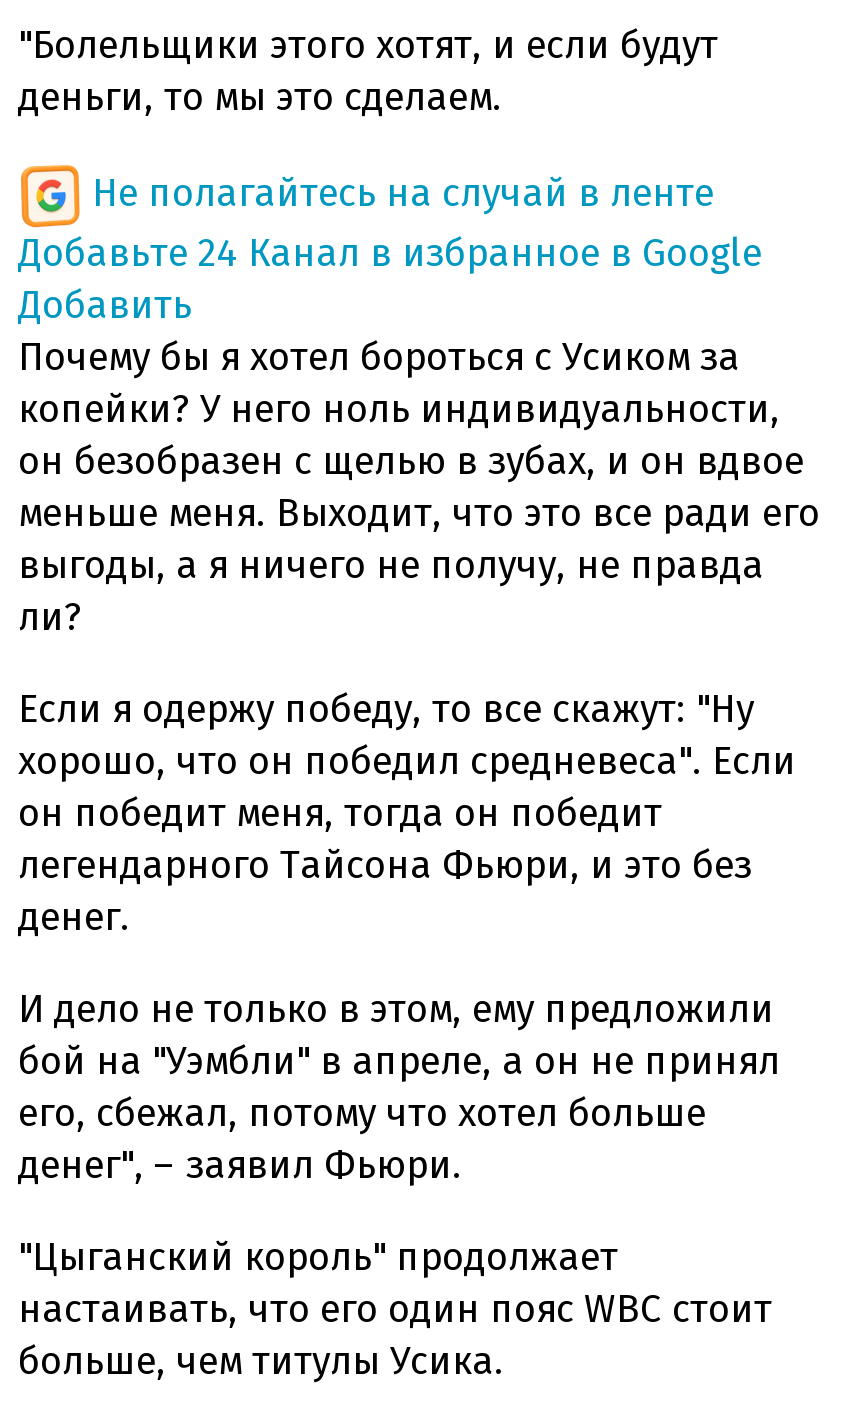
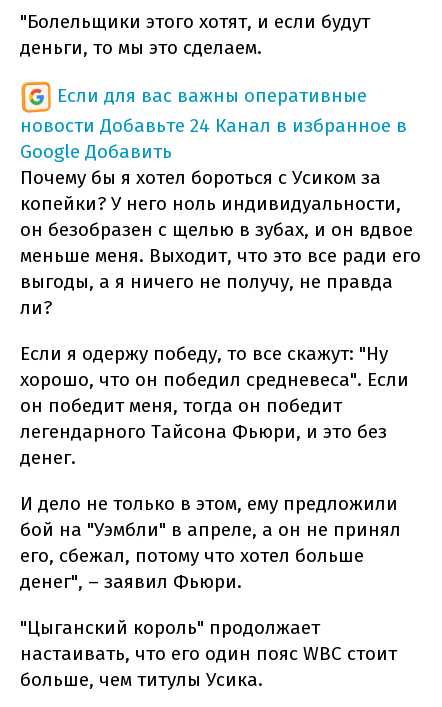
[18,169,762,327] Не полагайтесь на случай в ленте | Добавьте 24 Канал в избранное в Google | Добавить -> [20,84,407,163] Если для вас важны оперативные | новости Добавьте 24 Канал в избранное в | Google Добавить

